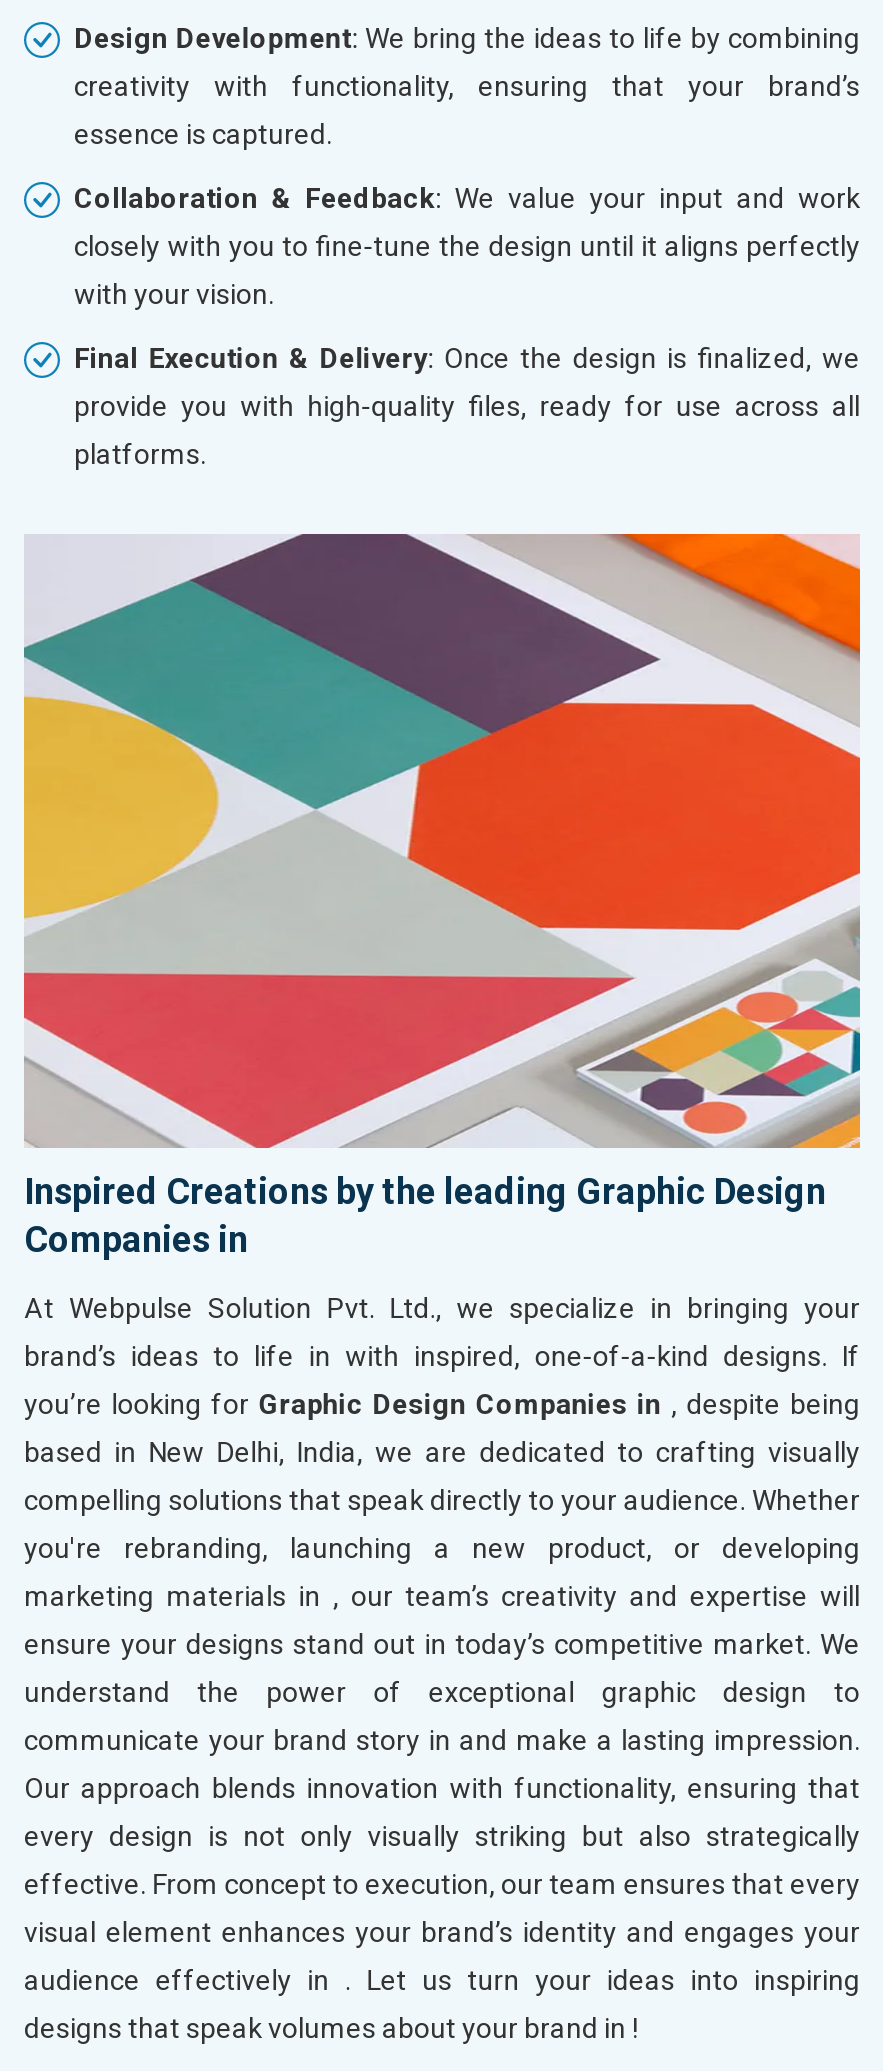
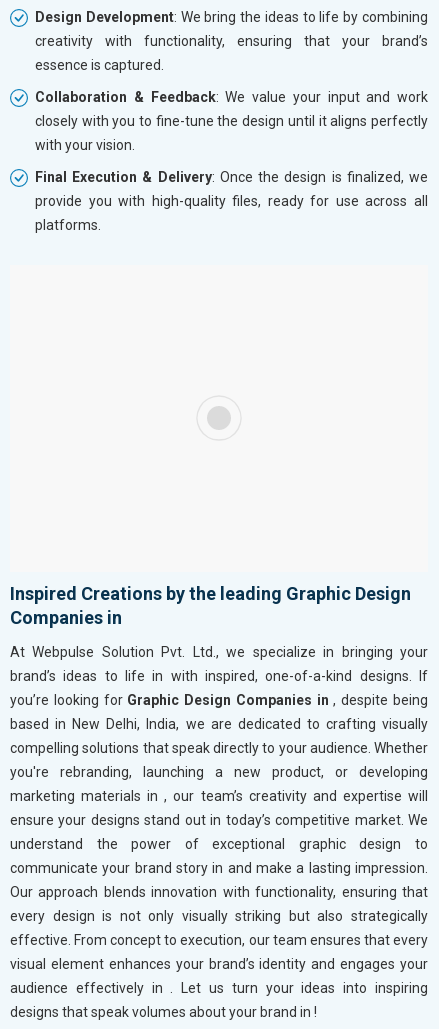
[22,532,862,1150] [image] -> none

